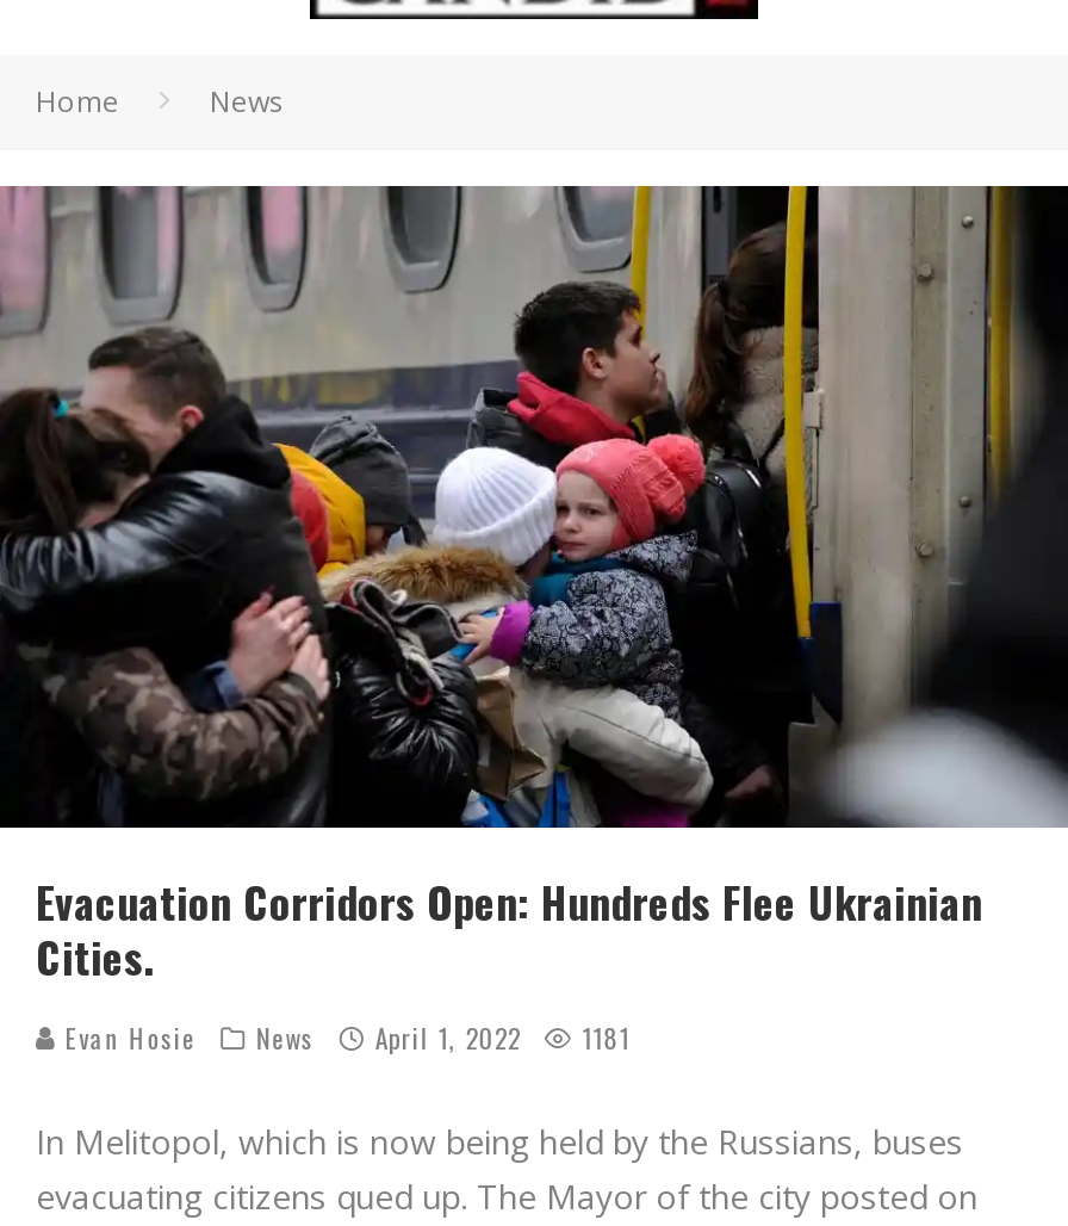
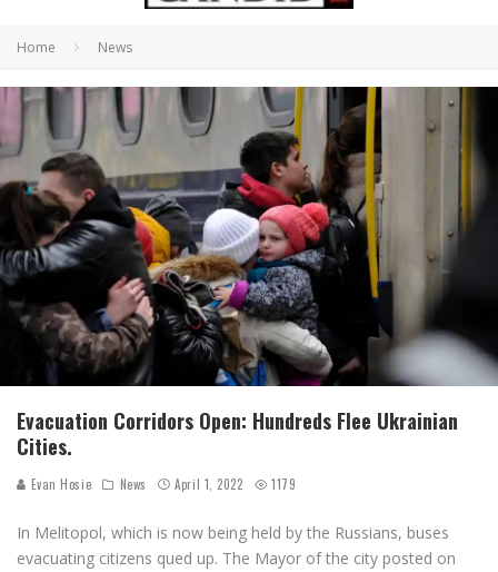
[57,1018,630,1056] Evan Hosie News April 1, 2022 1181 -> [27,475,296,493] Evan Hosie News April 1, 2022 1179

